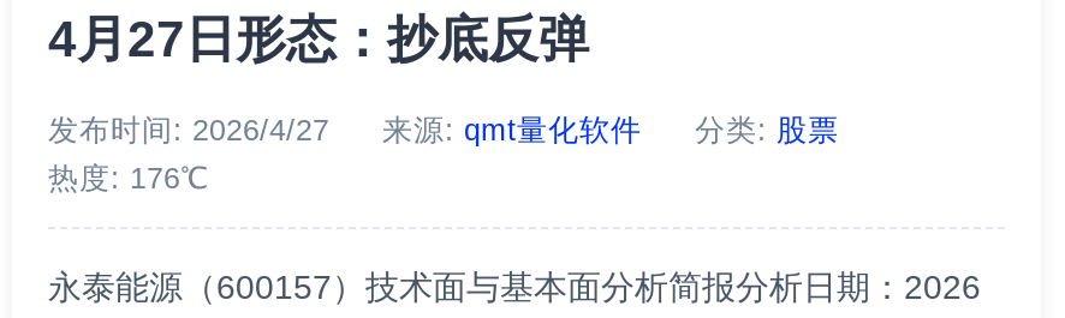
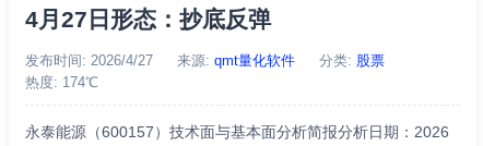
[48,162,209,196] 热度: 176℃ -> [25,75,98,90] 热度: 174℃

